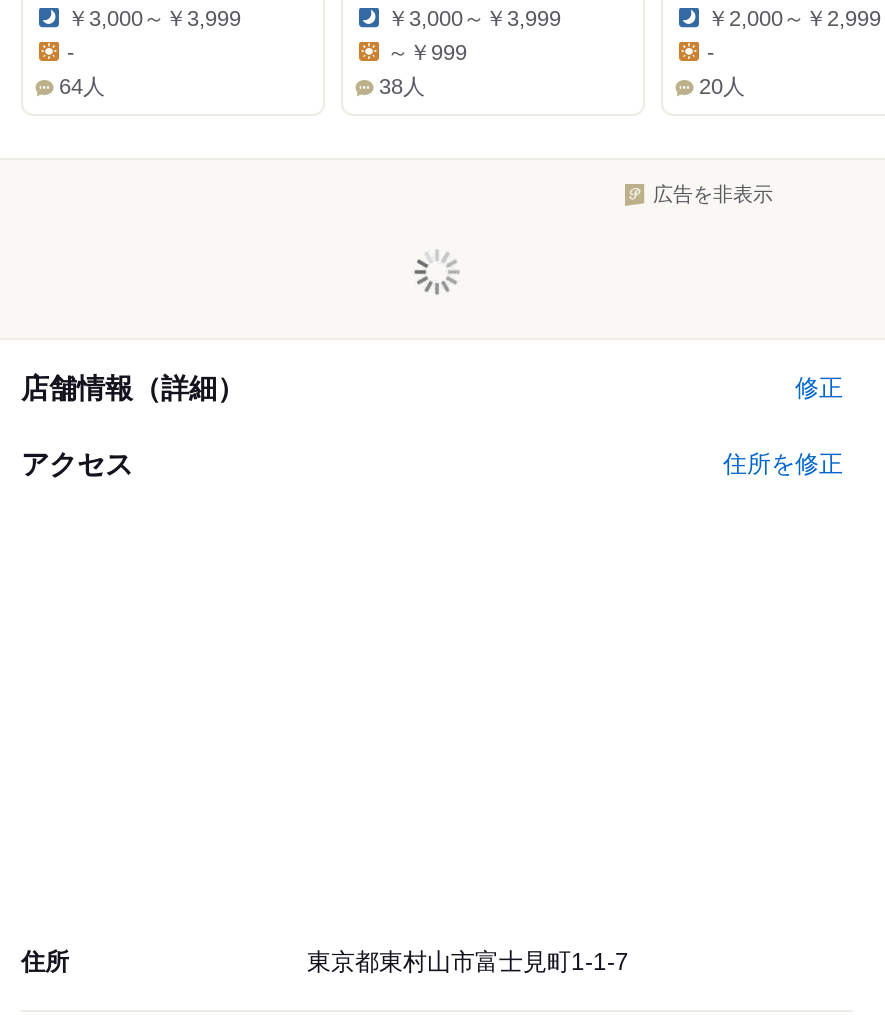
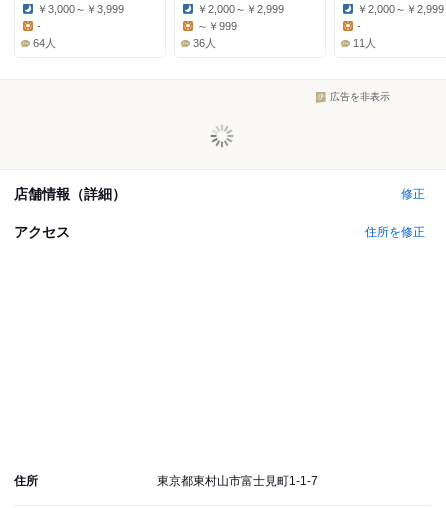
[387,7,561,31] ￥3,000～￥3,999 -> [197,3,284,15] ￥2,000～￥2,999
[379,75,425,99] 38人 -> [193,37,216,49] 36人
[699,75,745,99] 20人 -> [353,37,376,49] 11人

